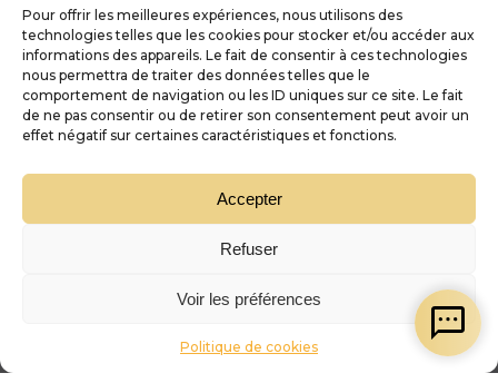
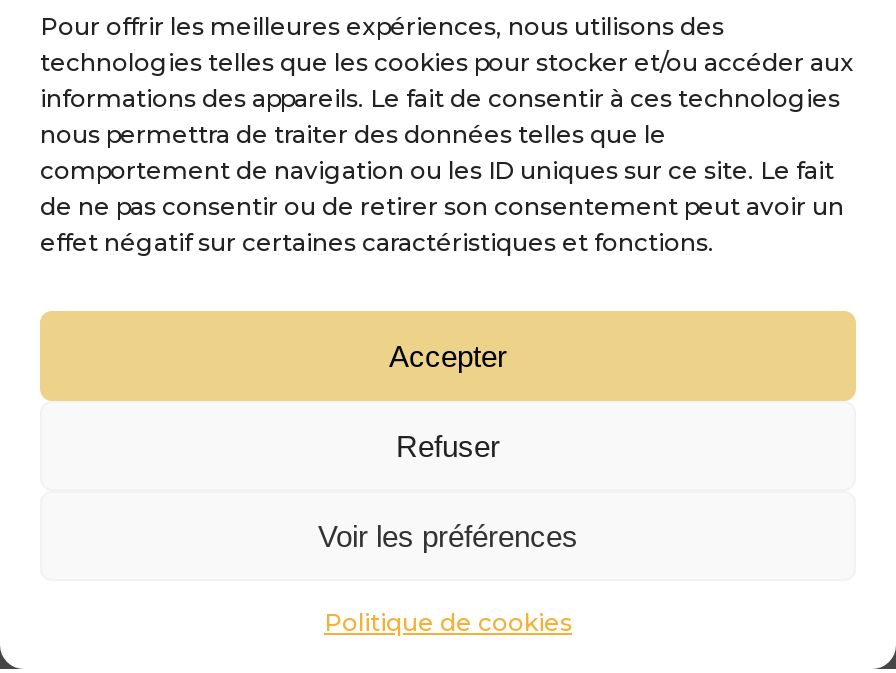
[412,287,484,359] [image] -> none

